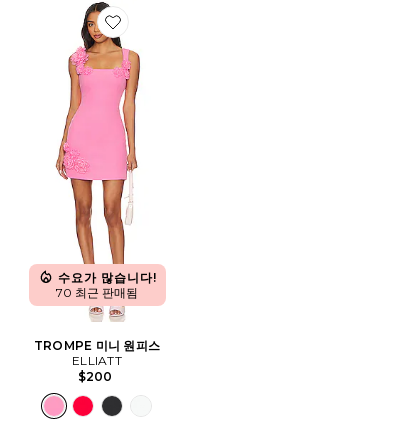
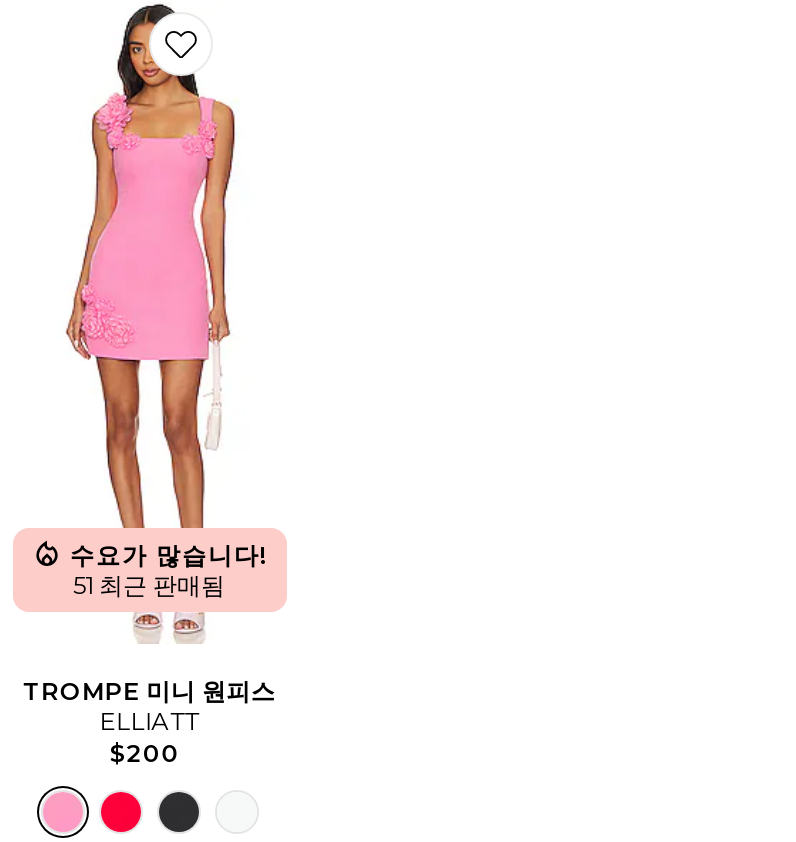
[56,285,138,300] 70 최근 판매됨 -> [73,570,225,600] 51 최근 판매됨

